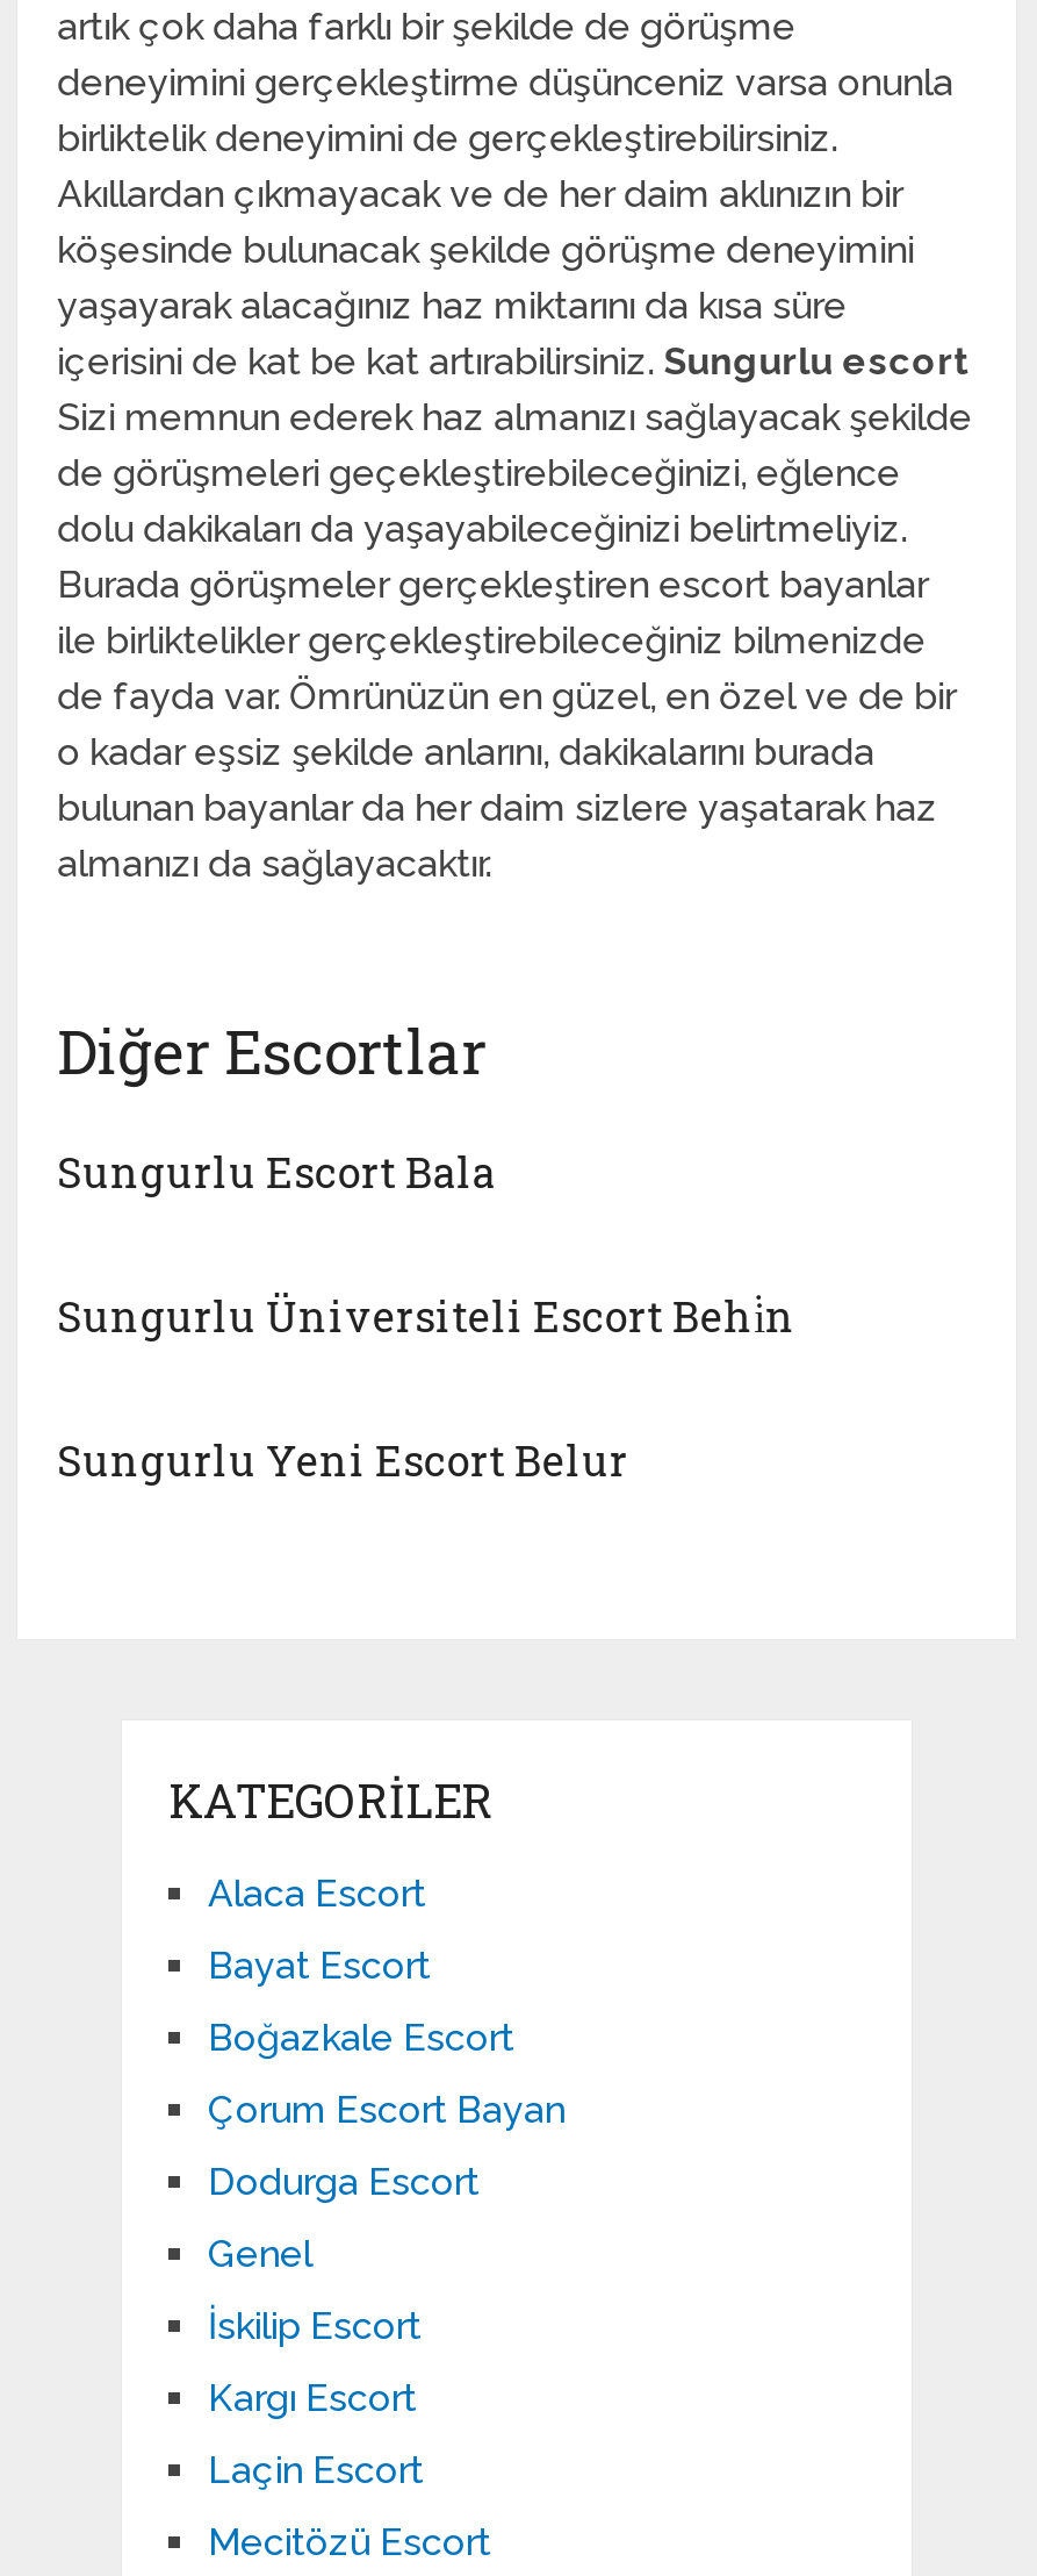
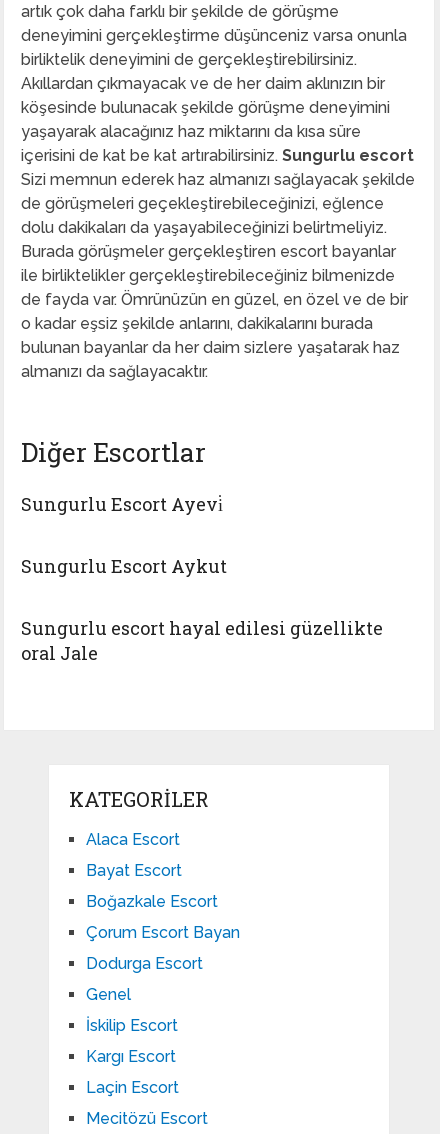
[57,1144,496,1200] Sungurlu Escort Bala -> [21,492,223,516] Sungurlu Escort Ayevi̇
[57,1288,796,1344] Sungurlu Üniversiteli Escort Behi̇n -> [21,554,227,578] Sungurlu Escort Aykut
[57,1433,628,1488] Sungurlu Yeni Escort Belur -> [21,616,383,665] Sungurlu escort hayal edilesi güzellikte | oral Jale

